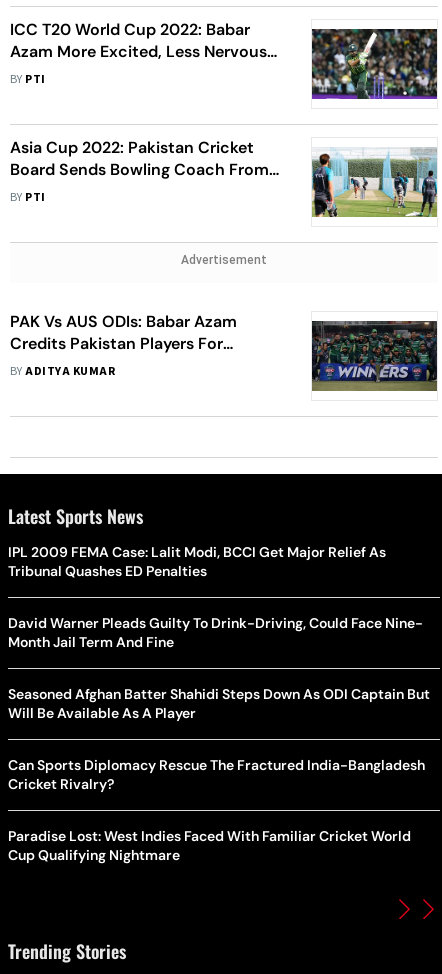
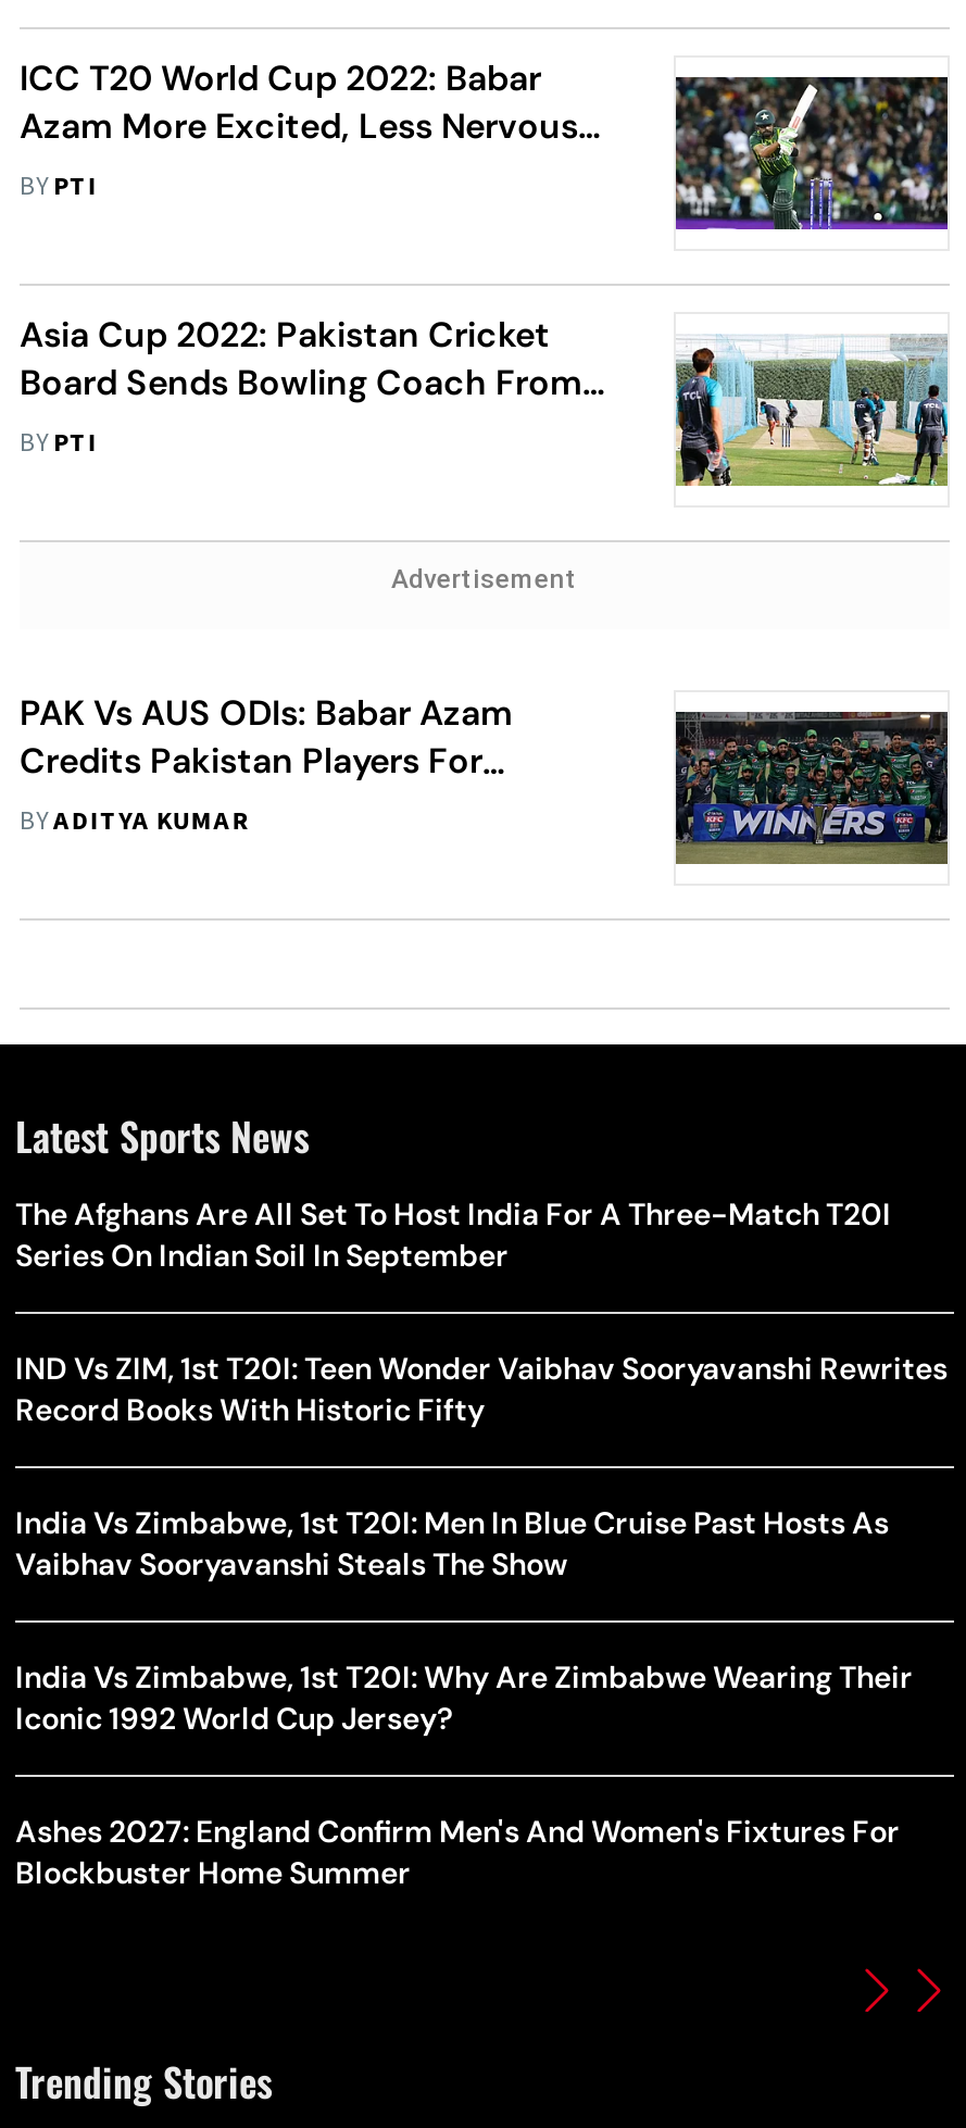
[8,543,386,580] IPL 2009 FEMA Case: Lalit Modi, BCCI Get Major Relief As | Tribunal Quashes ED Penalties -> [15,1195,891,1276] The Afghans Are All Set To Host India For A Three-Match T20I | Series On Indian Soil In September
[8,614,423,651] David Warner Pleads Guilty To Drink-Driving, Could Face Nine- | Month Jail Term And Fine -> [15,1350,948,1430] IND Vs ZIM, 1st T20I: Teen Wonder Vaibhav Sooryavanshi Rewrites | Record Books With Historic Fifty
[8,685,430,722] Seasoned Afghan Batter Shahidi Steps Down As ODI Captain But | Will Be Available As A Player -> [15,1504,889,1584] India Vs Zimbabwe, 1st T20I: Men In Blue Cruise Past Hosts As | Vaibhav Sooryavanshi Steals The Show
[8,756,425,793] Can Sports Diplomacy Rescue The Fractured India-Bangladesh | Cricket Rivalry? -> [15,1658,913,1739] India Vs Zimbabwe, 1st T20I: Why Are Zimbabwe Wearing Their | Iconic 1992 World Cup Jersey?
[8,827,411,864] Paradise Lost: West Indies Faced With Familiar Cricket World | Cup Qualifying Nightmare -> [15,1813,900,1893] Ashes 2027: England Confirm Men's And Women's Fixtures For | Blockbuster Home Summer

